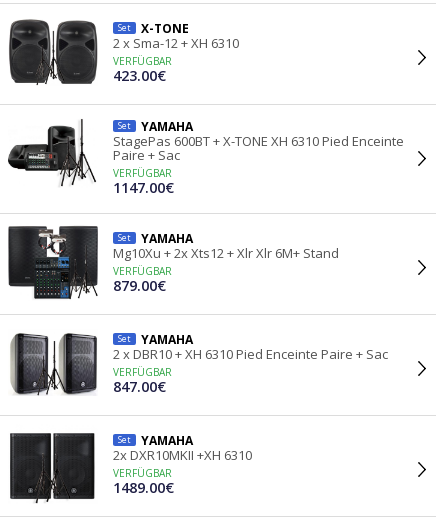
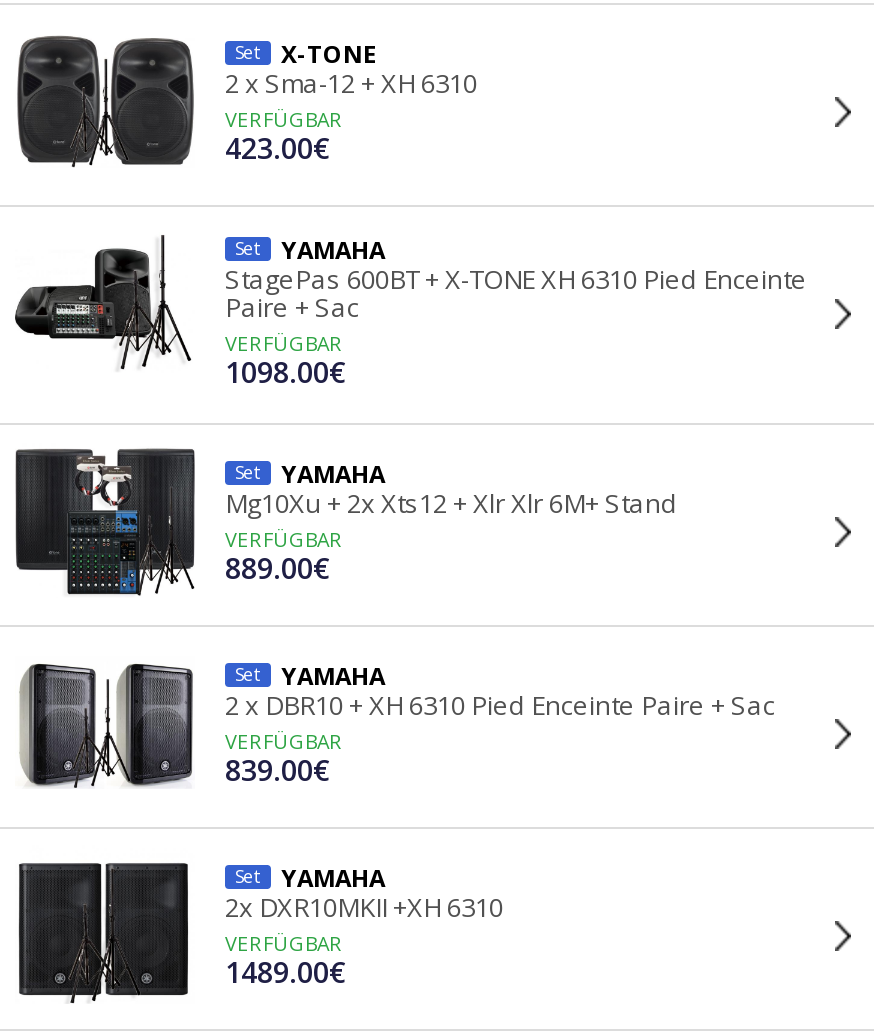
[113,178,174,197] 1147.00€ -> [225,353,347,391] 1098.00€
[113,276,166,295] 879.00€ -> [225,549,331,587] 889.00€
[113,377,166,396] 847.00€ -> [225,751,331,789] 839.00€

